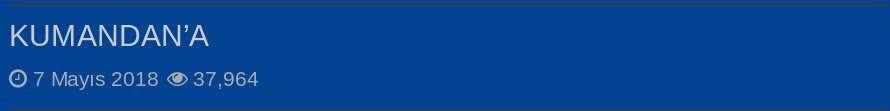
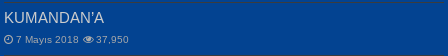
[33,68,259,90] 7 Mayıs 2018 37,964 -> [16,34,129,45] 7 Mayıs 2018 37,950

